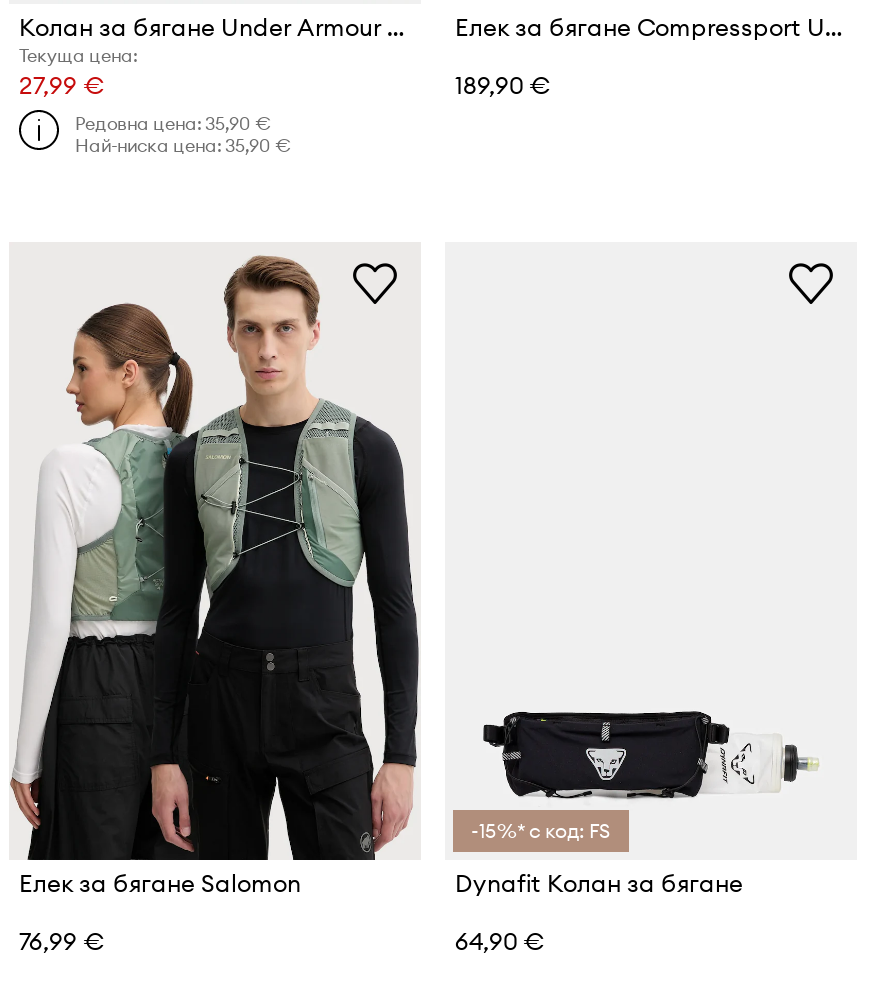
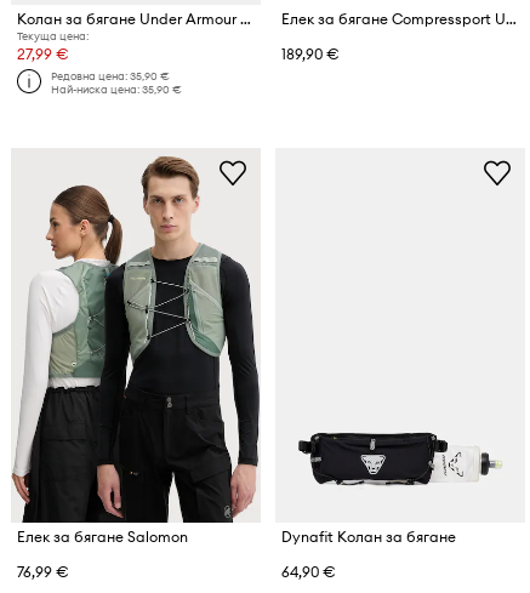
[471,818,611,844] -15%* с код: FS -> none

